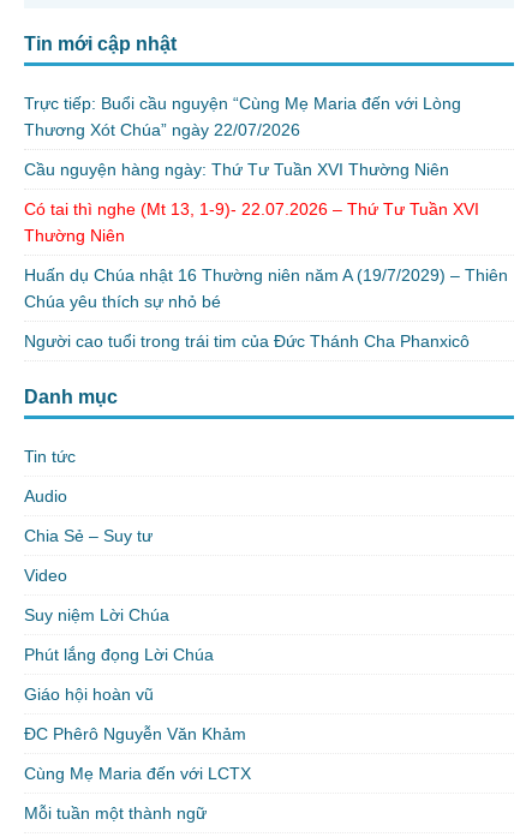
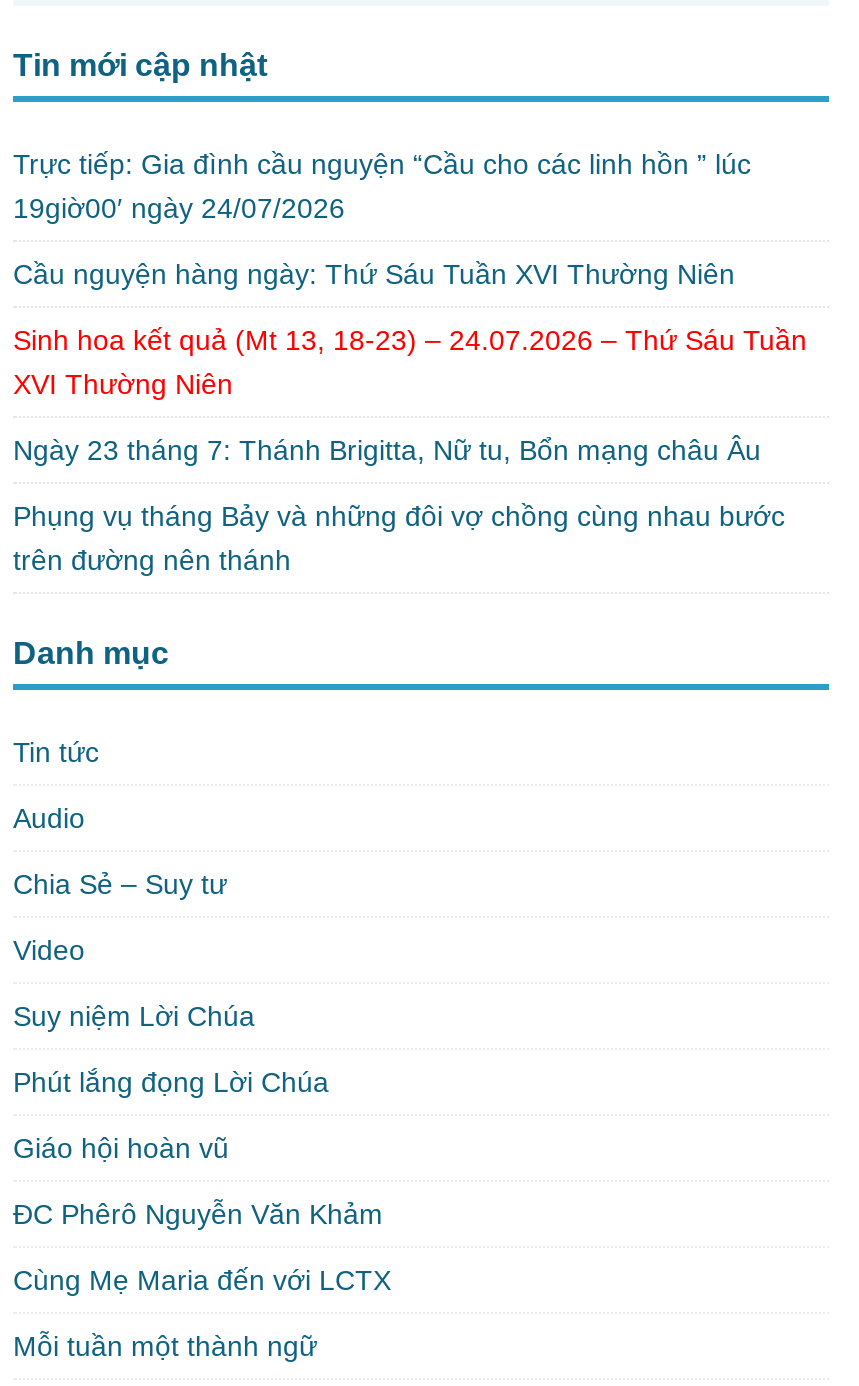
[24,94,461,140] Trực tiếp: Buổi cầu nguyện “Cùng Mẹ Maria đến với Lòng | Thương Xót Chúa” ngày 22/07/2026 -> [13,149,751,225] Trực tiếp: Gia đình cầu nguyện “Cầu cho các linh hồn ” lúc | 19giờ00′ ngày 24/07/2026
[24,160,449,179] Cầu nguyện hàng ngày: Thứ Tư Tuần XVI Thường Niên -> [13,259,735,291] Cầu nguyện hàng ngày: Thứ Sáu Tuần XVI Thường Niên
[24,200,479,245] Có tai thì nghe (Mt 13, 1-9)- 22.07.2026 – Thứ Tư Tuần XVI | Thường Niên -> [13,325,807,401] Sinh hoa kết quả (Mt 13, 18-23) – 24.07.2026 – Thứ Sáu Tuần | XVI Thường Niên
[24,266,508,312] Huấn dụ Chúa nhật 16 Thường niên năm A (19/7/2029) – Thiên | Chúa yêu thích sự nhỏ bé -> [13,435,761,467] Ngày 23 tháng 7: Thánh Brigitta, Nữ tu, Bổn mạng châu Âu
[24,332,470,351] Người cao tuổi trong trái tim của Đức Thánh Cha Phanxicô -> [13,501,785,577] Phụng vụ tháng Bảy và những đôi vợ chồng cùng nhau bước | trên đường nên thánh

